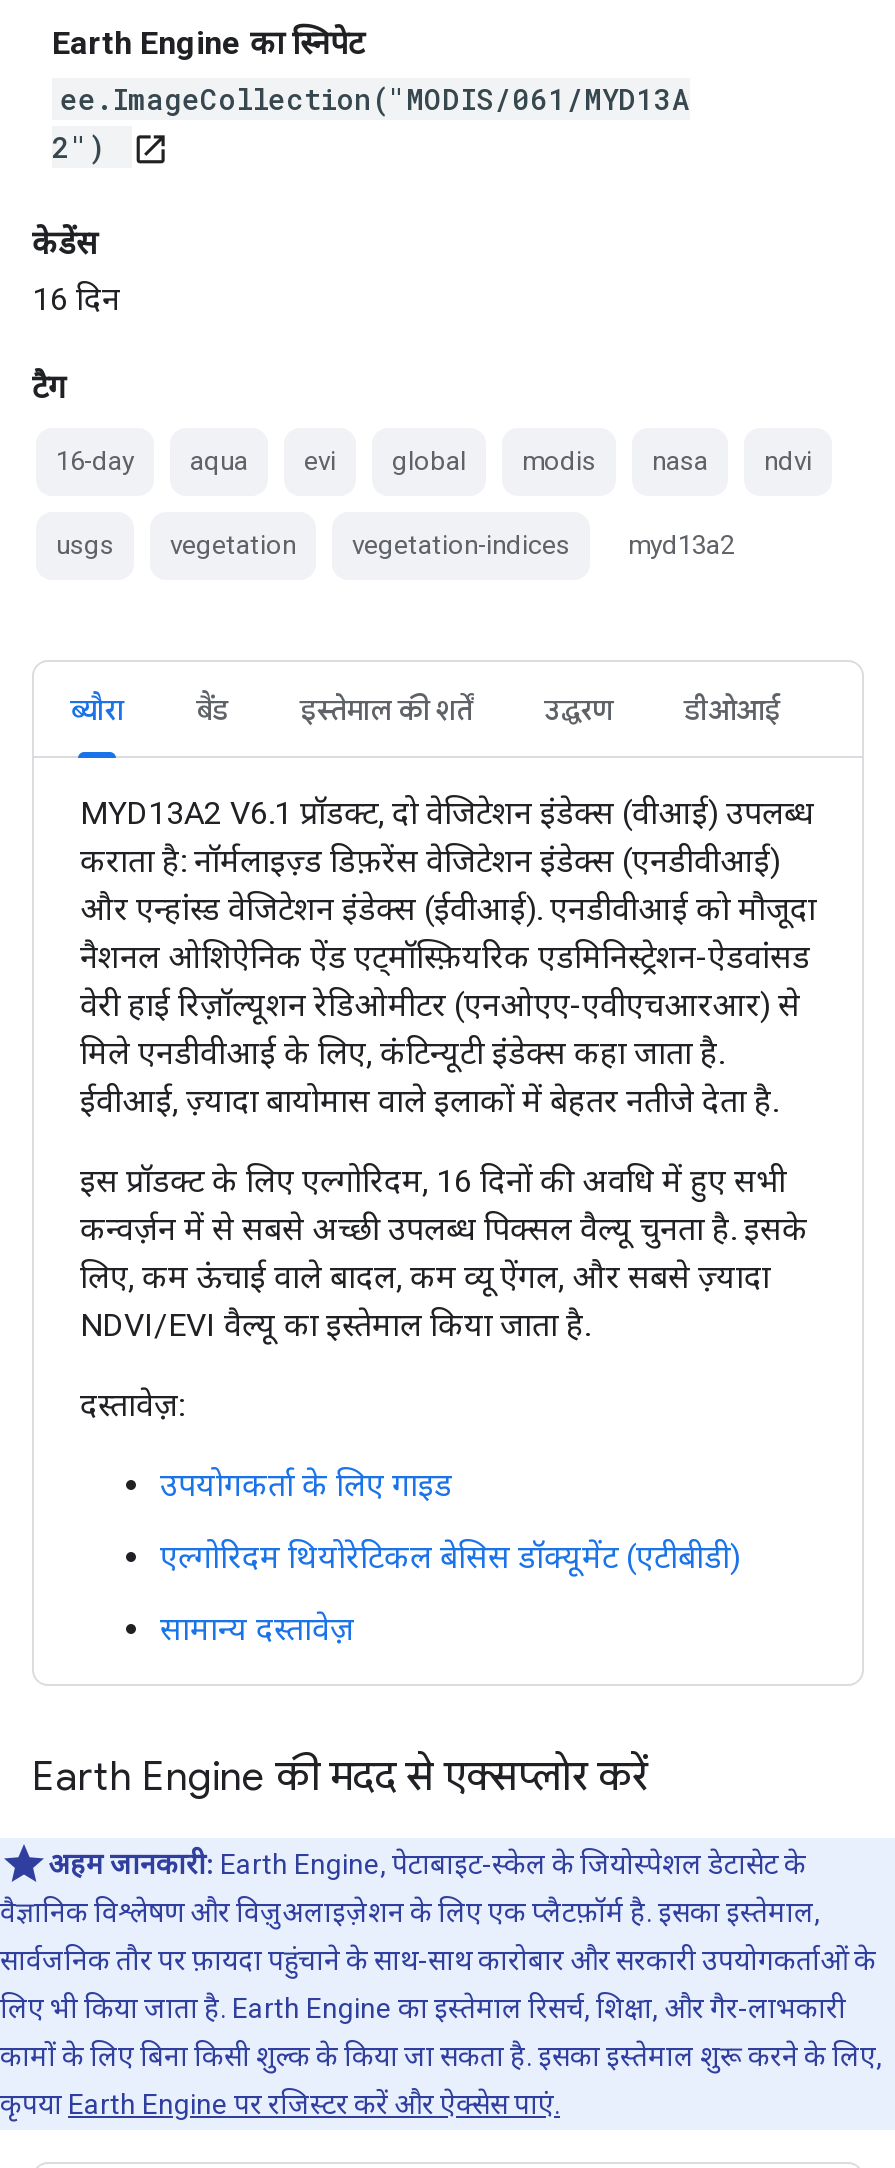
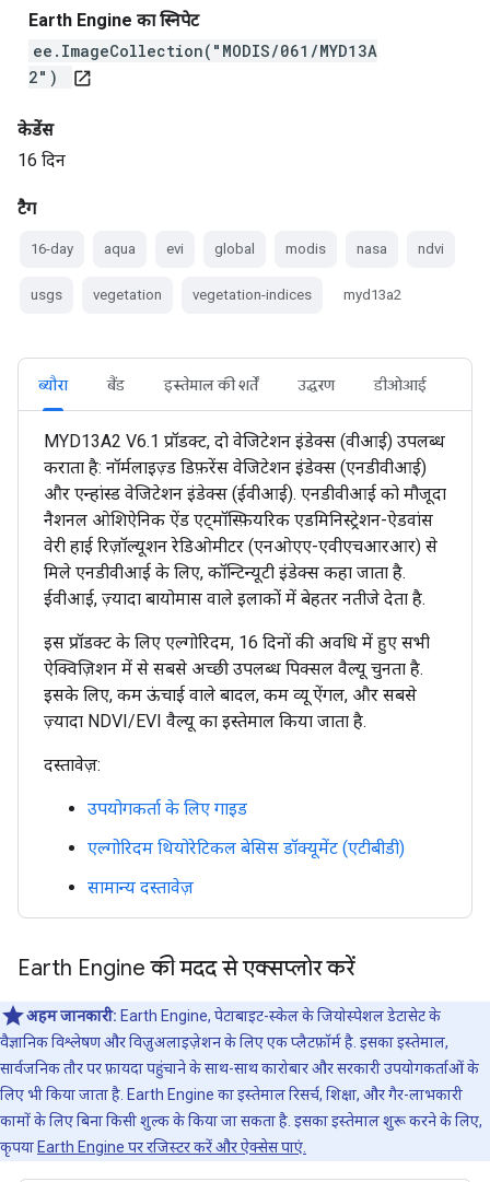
[80,938,810,976] नैशनल ओशिऐनिक ऐंड एट्मॉस्फ़ियरिक एडमिनिस्ट्रेशन-ऐडवांसड -> [44,510,433,530] नैशनल ओशिऐनिक ऐंड एट्मॉस्फ़ियरिक एडमिनिस्ट्रेशन-ऐडवांस
[80,1034,724,1072] मिले एनडीवीआई के लिए, कंटिन्यूटी इंडेक्स कहा जाता है. -> [44,562,406,583] मिले एनडीवीआई के लिए, कॉन्टिन्यूटी इंडेक्स कहा जाता है.
[80,1210,808,1344] कन्वर्ज़न में से सबसे अच्छी उपलब्ध पिक्सल वैल्यू चुनता है. इसके | लिए, कम ऊंचाई वाले बादल, कम व्यू ऐंगल, और सबसे ज़्यादा | NDVI/EVI वैल्यू का इस्तेमाल किया जाता है. -> [44,658,423,732] ऐक्विज़िशन में से सबसे अच्छी उपलब्ध पिक्सल वैल्यू चुनता है. | इसके लिए, कम ऊंचाई वाले बादल, कम व्यू ऐंगल, और सबसे | ज़्यादा NDVI/EVI वैल्यू का इस्तेमाल किया जाता है.

